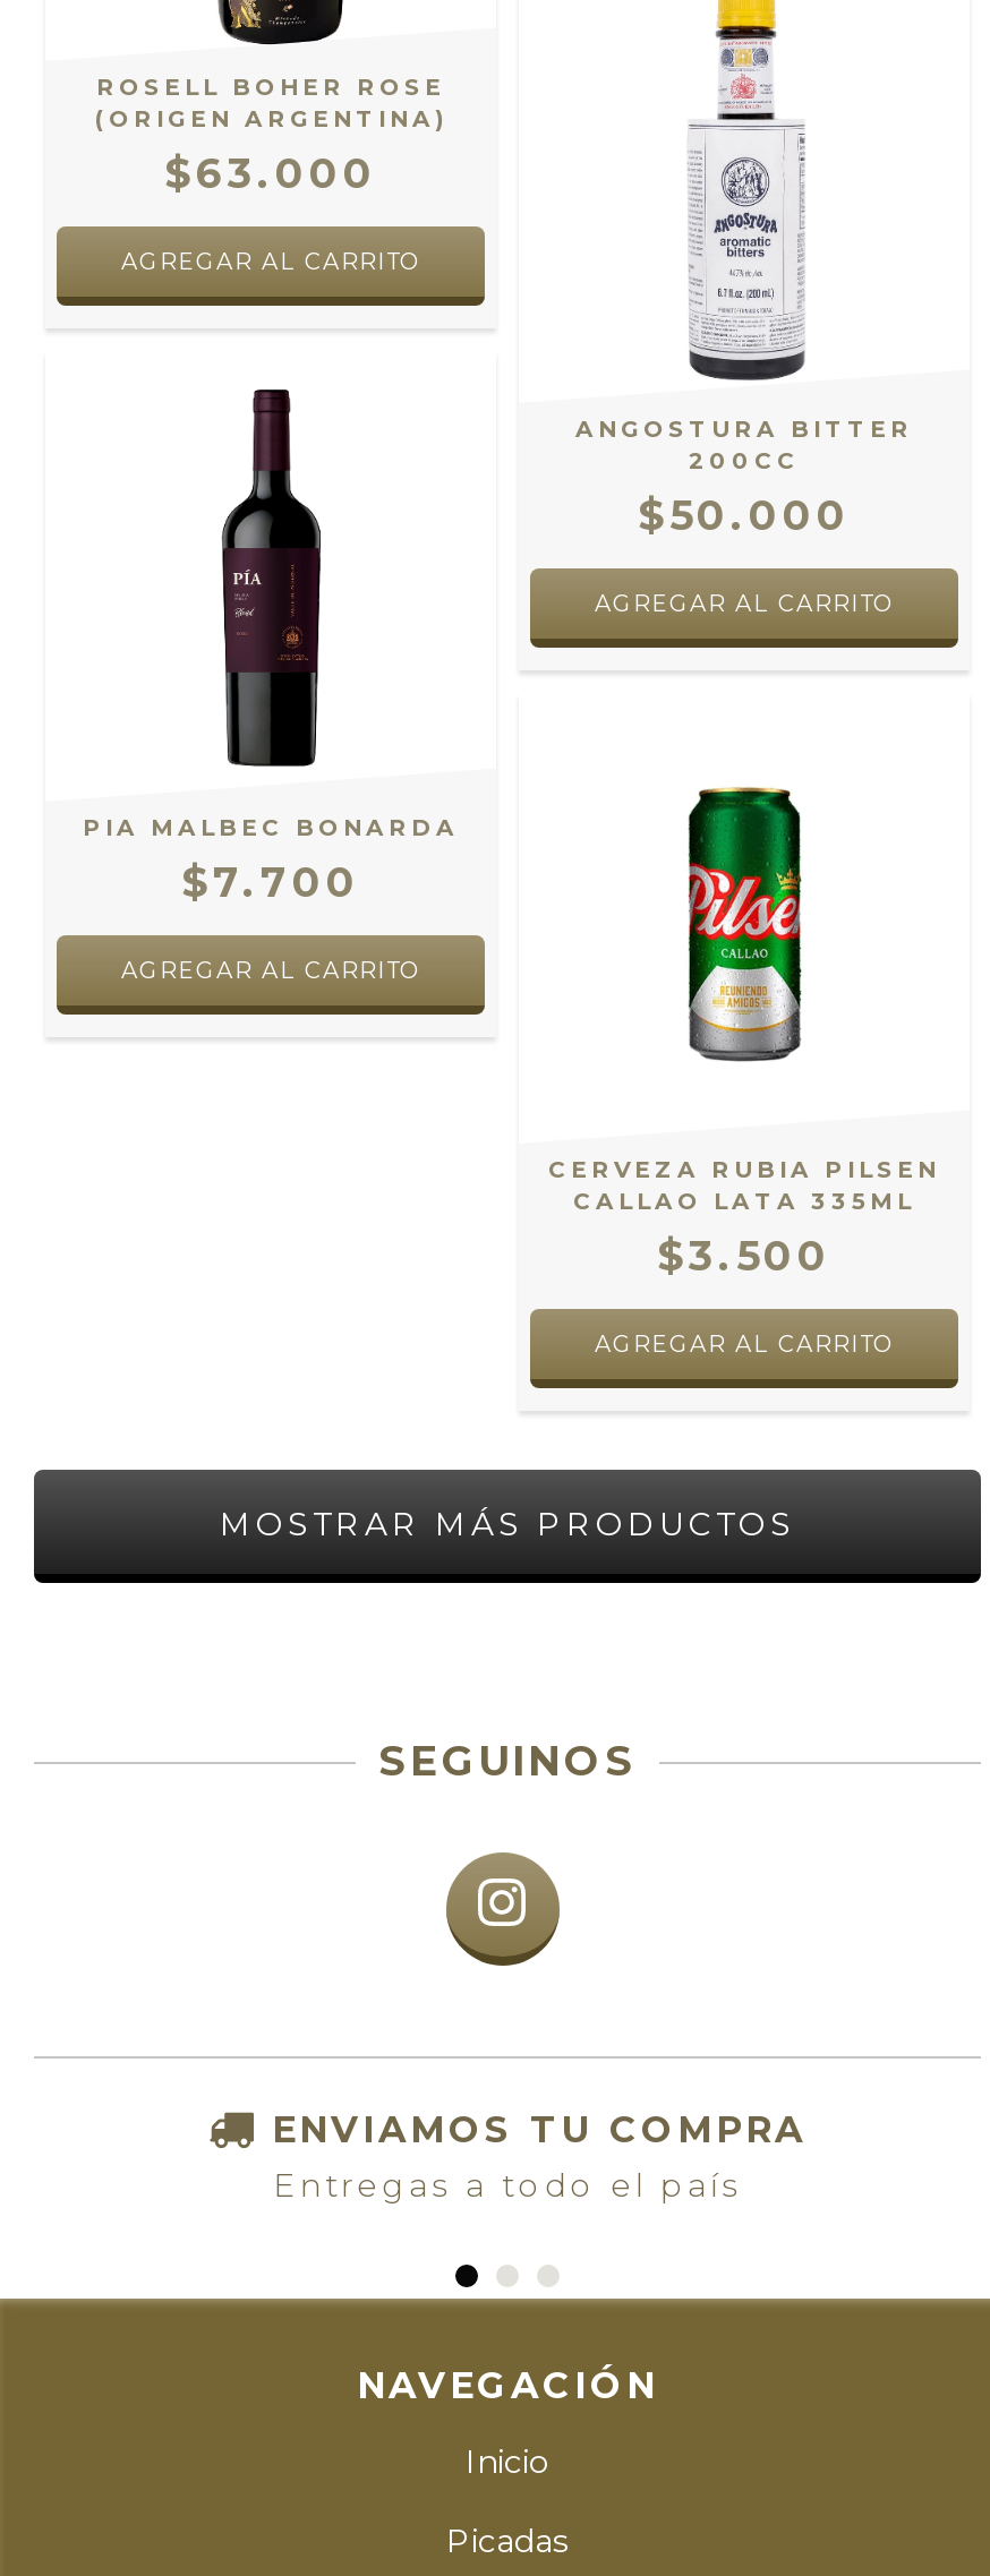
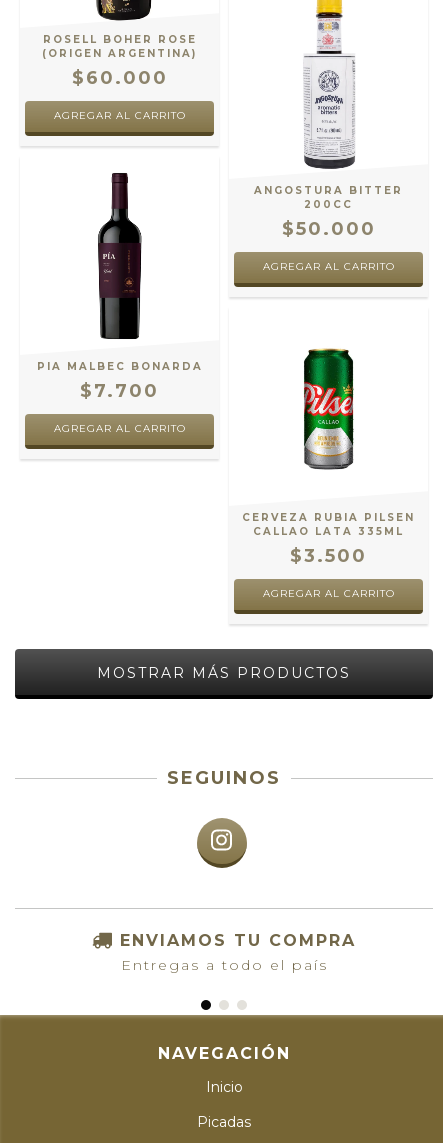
[164,151,377,201] $63.000 -> [71,67,167,89] $60.000

